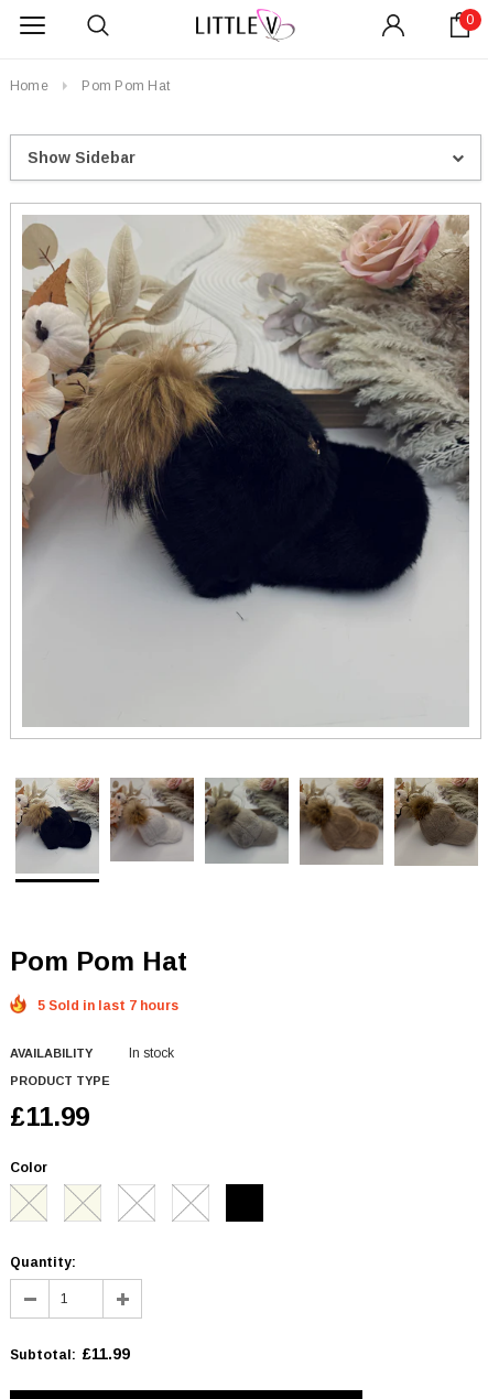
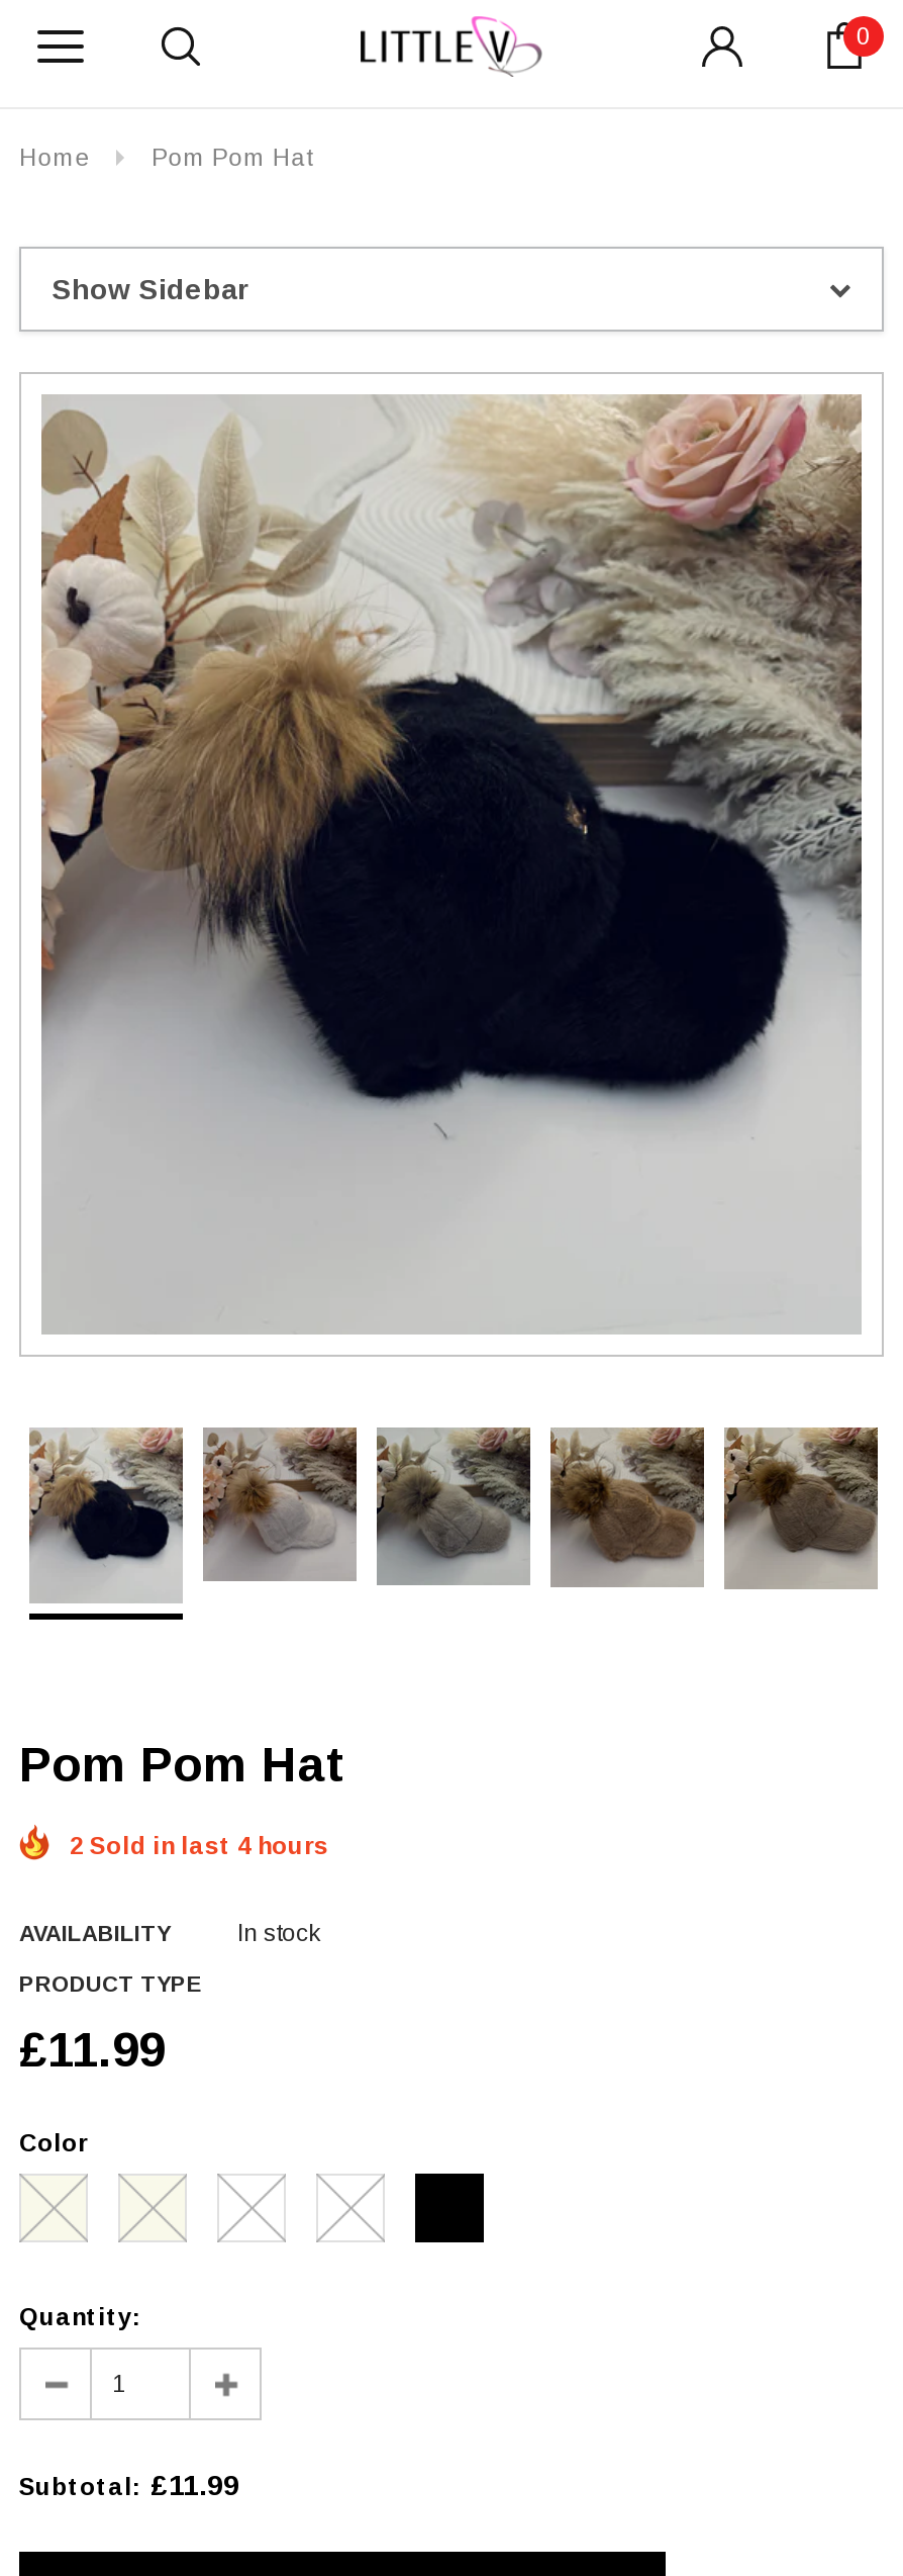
[37,998,178,1013] 5 Sold in last 7 hours -> [70,1831,328,1860] 2 Sold in last 4 hours

